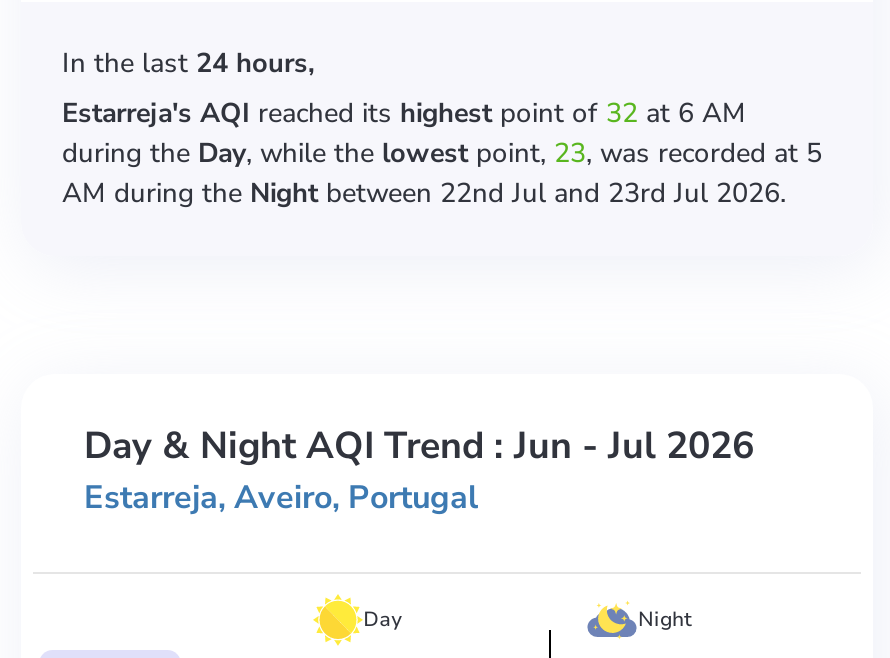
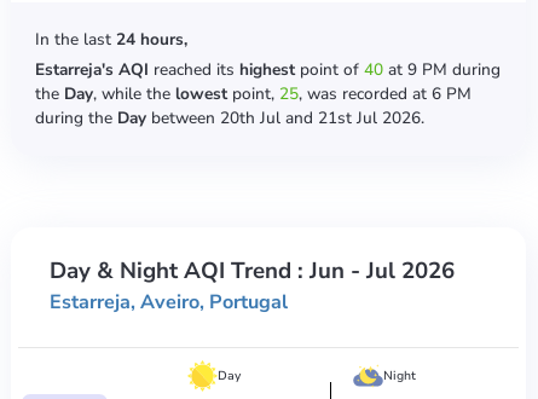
[62,95,822,213] Estarreja's AQI reached its highest point of 32 at 6 AM | during the Day, while the lowest point, 23, was recorded at 5 | AM during the Night between 22nd Jul and 23rd Jul 2026. -> [36,59,501,130] Estarreja's AQI reached its highest point of 40 at 9 PM during | the Day, while the lowest point, 25, was recorded at 6 PM | during the Day between 20th Jul and 21st Jul 2026.

